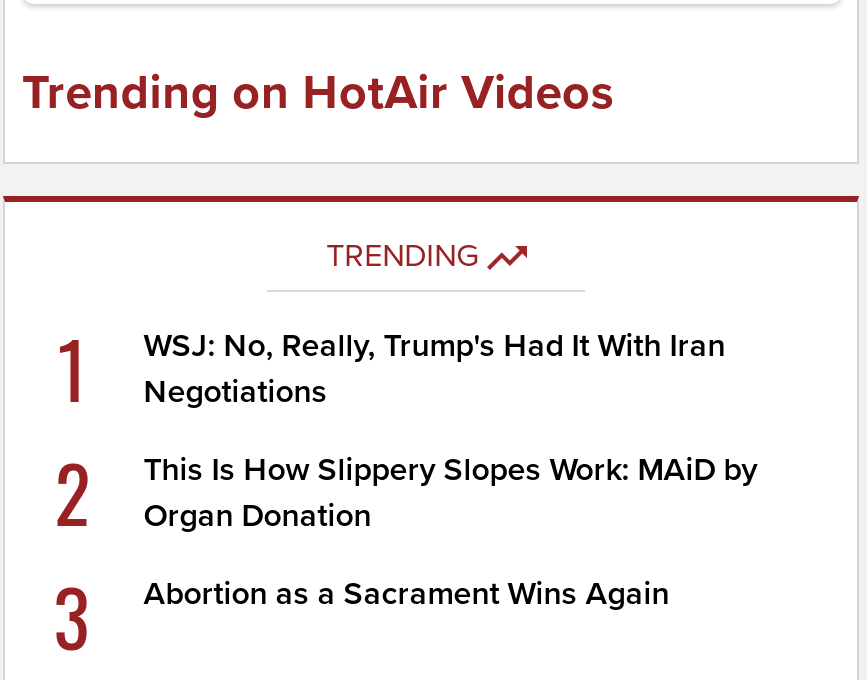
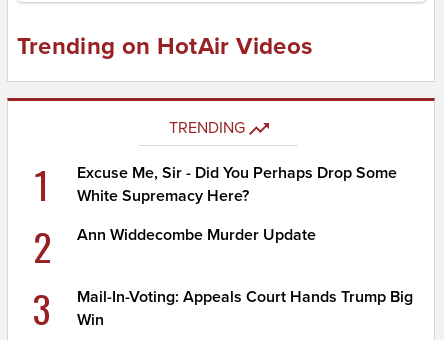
[143,326,725,412] WSJ: No, Really, Trump's Had It With Iran | Negotiations -> [77,163,397,206] Excuse Me, Sir - Did You Perhaps Drop Some | White Supremacy Here?
[143,450,757,536] This Is How Slippery Slopes Work: MAiD by | Organ Donation -> [77,225,316,245] Ann Widdecombe Murder Update
[143,574,669,614] Abortion as a Sacrament Wins Again -> [77,287,413,330] Mail-In-Voting: Appeals Court Hands Trump Big | Win

